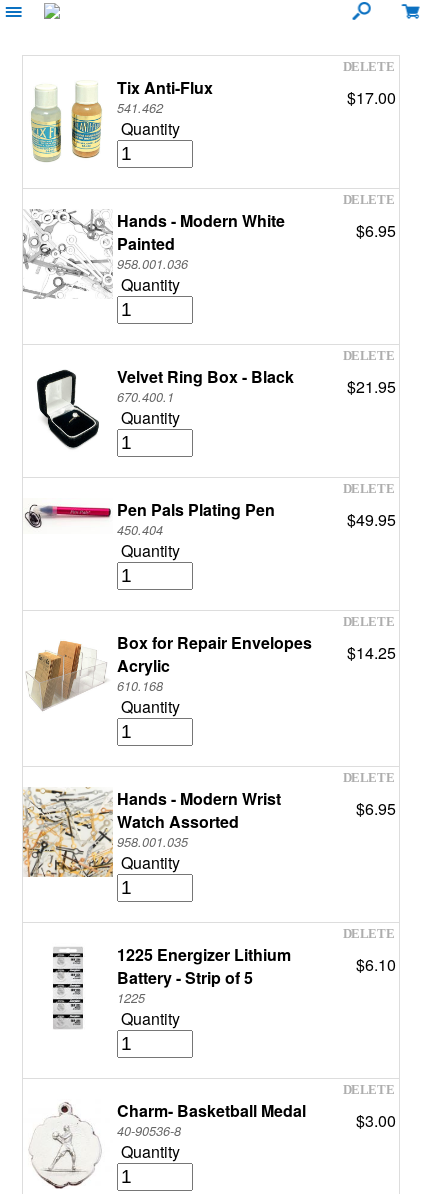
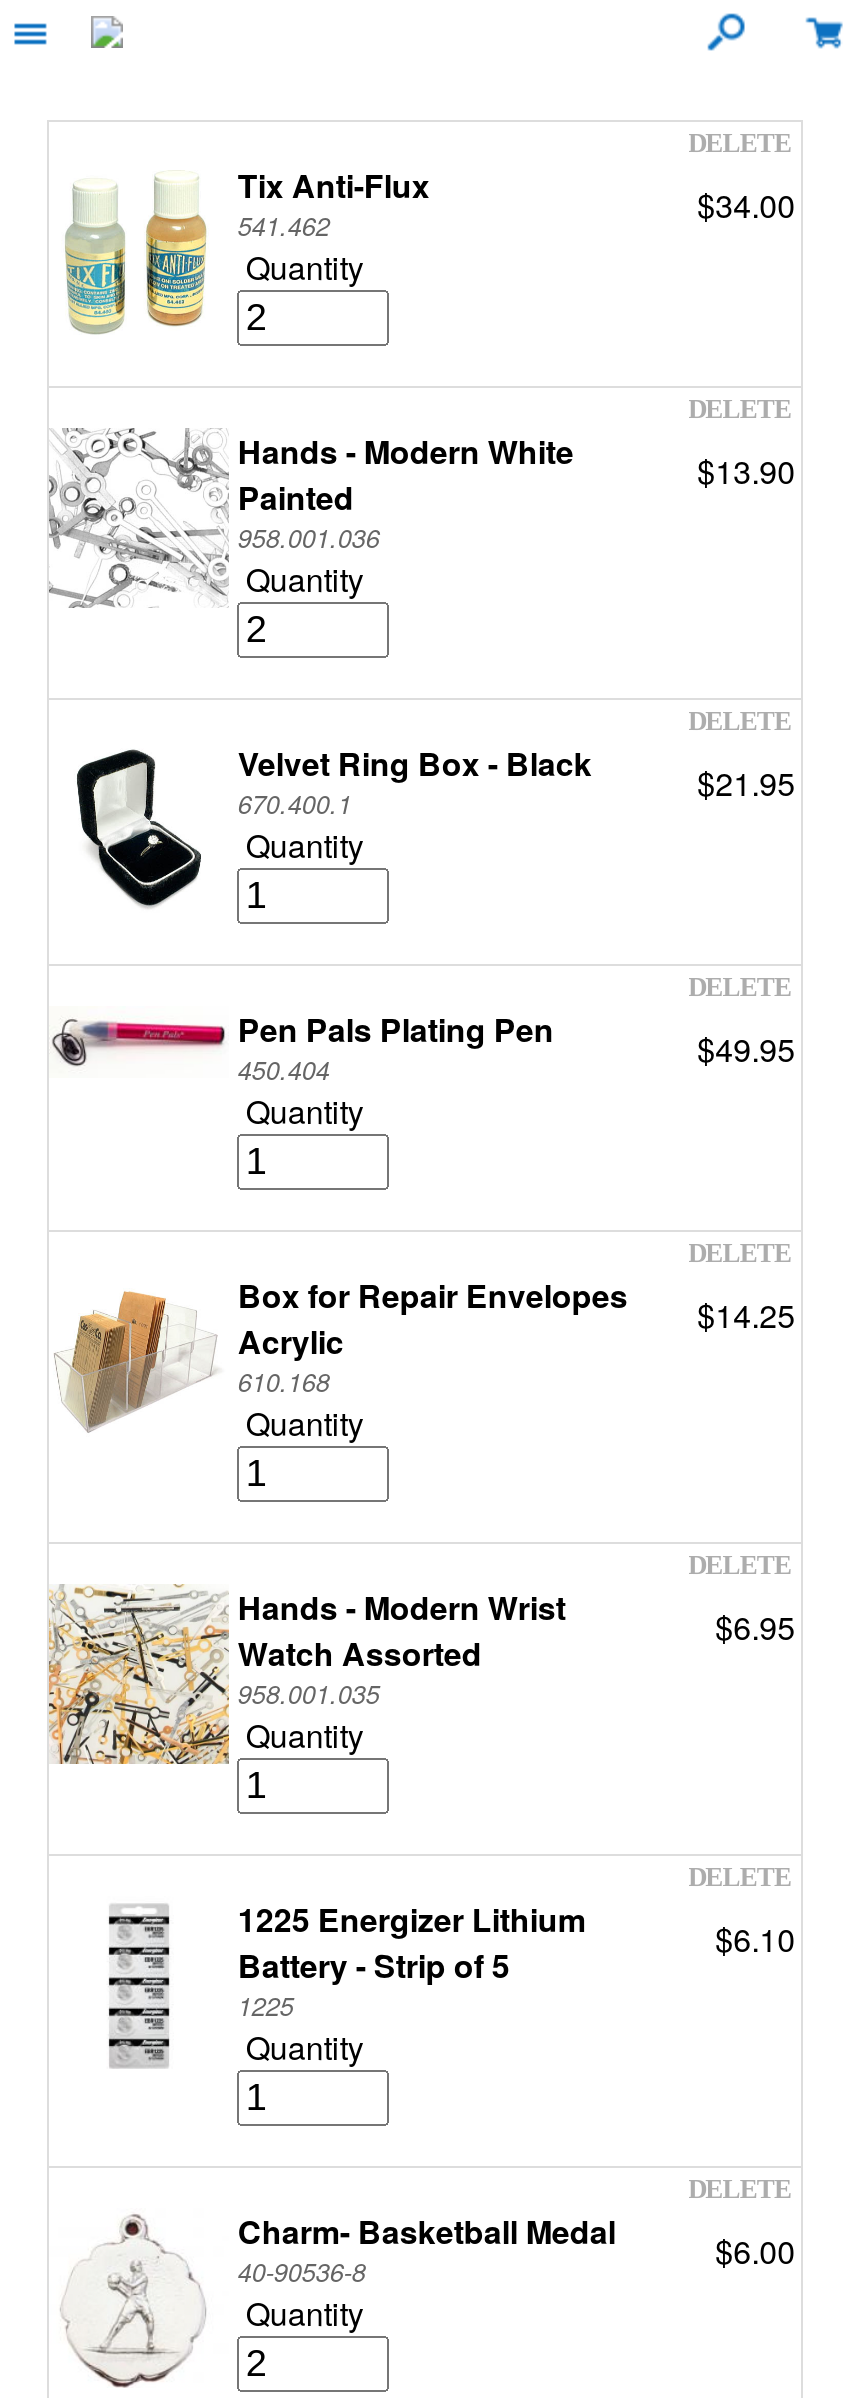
[347,86,396,109] $17.00 -> [697,182,795,228] $34.00
[356,219,396,242] $6.95 -> [697,448,795,494] $13.90
[356,1109,396,1132] $3.00 -> [715,2228,795,2274] $6.00

